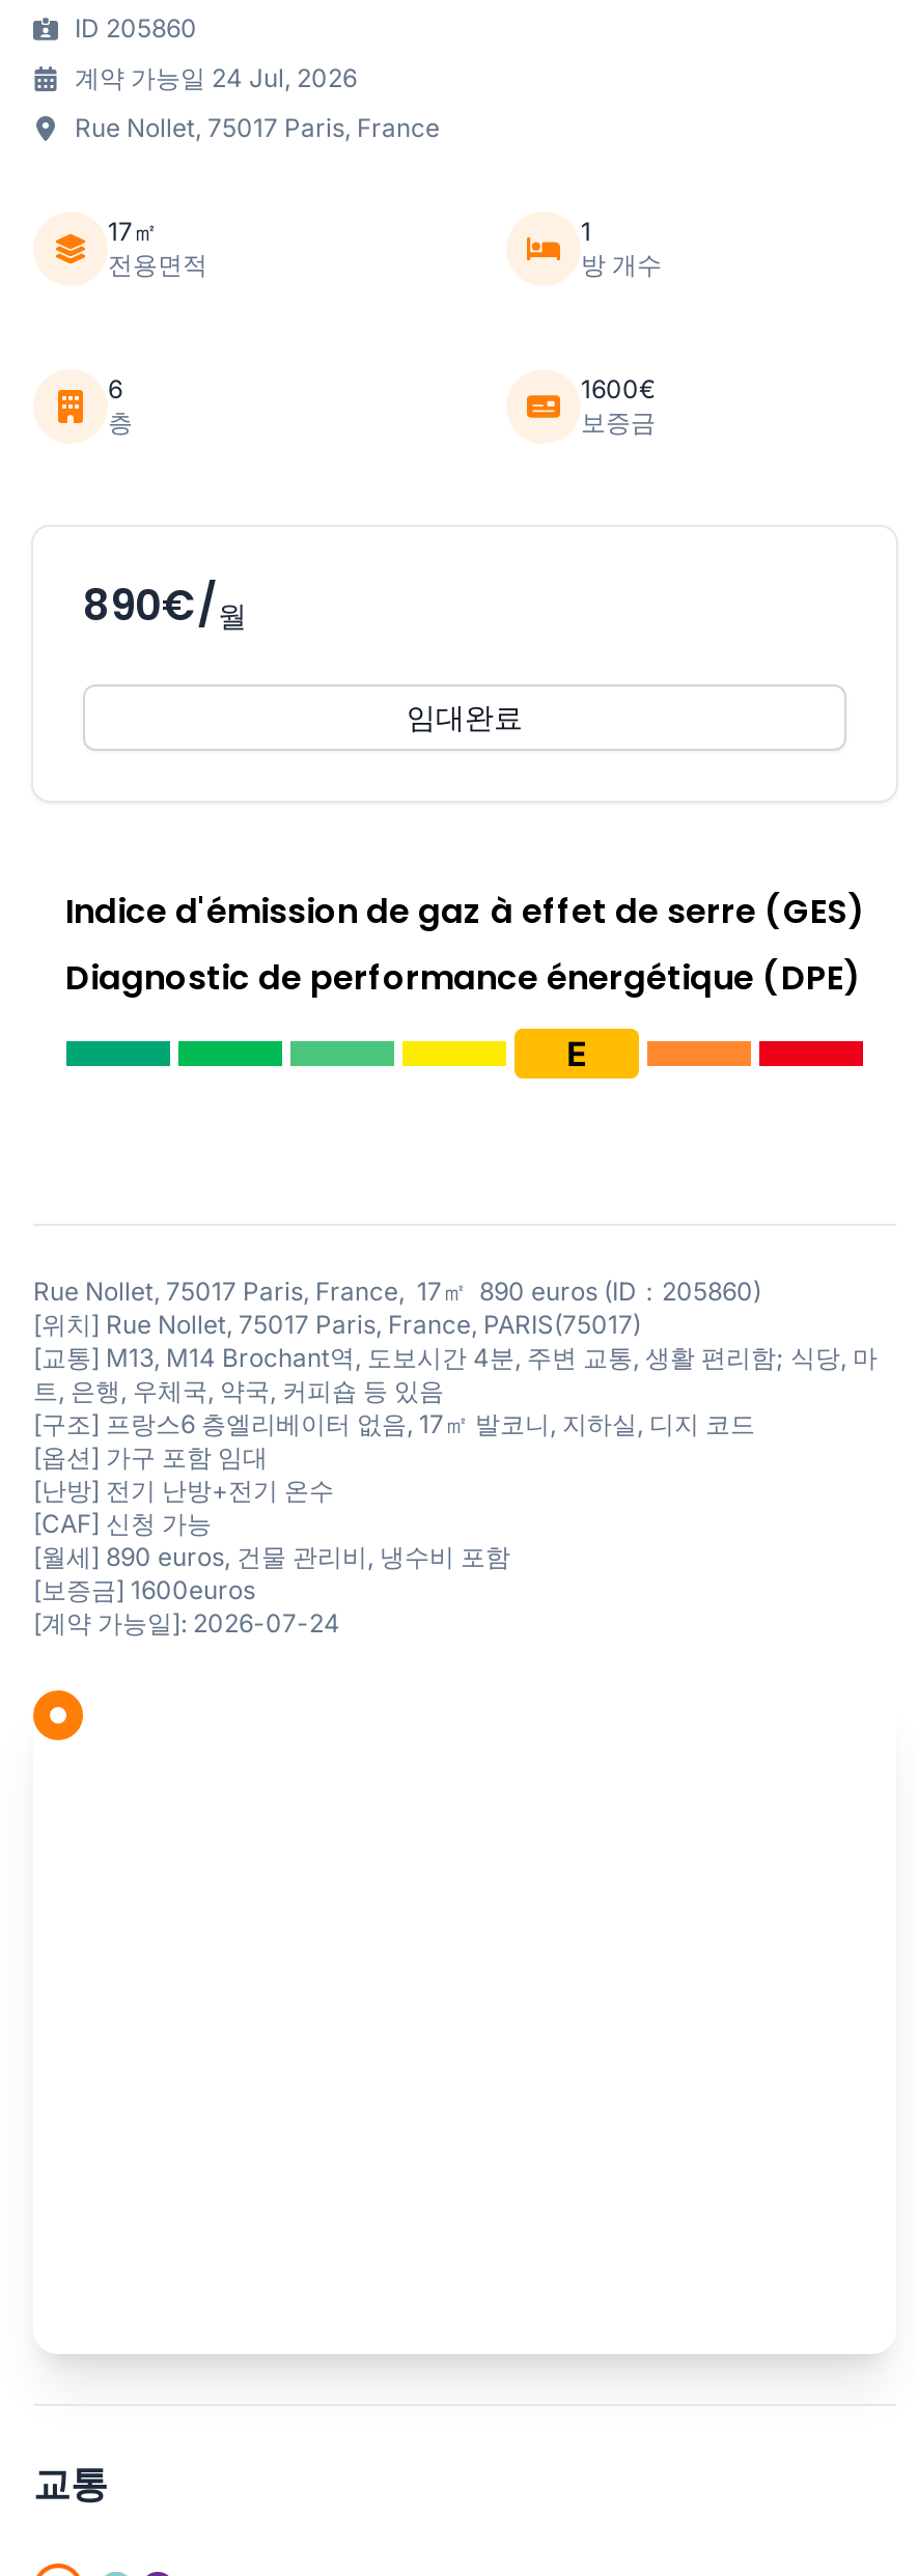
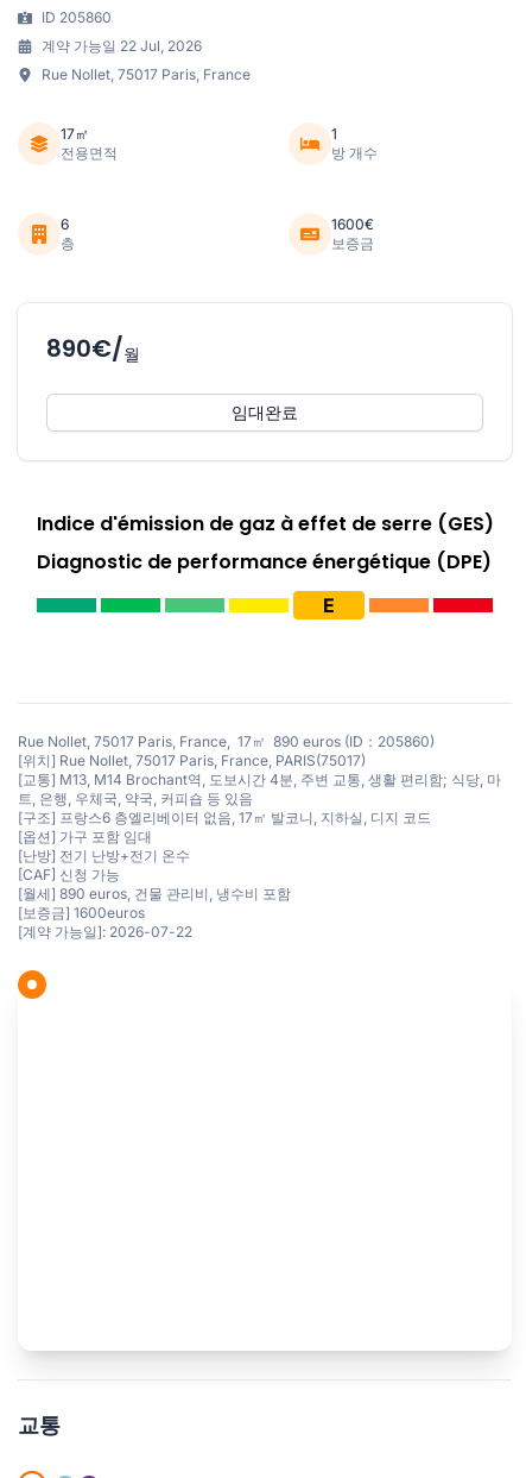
[75,62,357,93] 계약 가능일 24 Jul, 2026 -> [42,37,202,54] 계약 가능일 22 Jul, 2026
[33,1607,340,1638] [계약 가능일]: 2026-07-24 -> [18,922,192,940] [계약 가능일]: 2026-07-22

